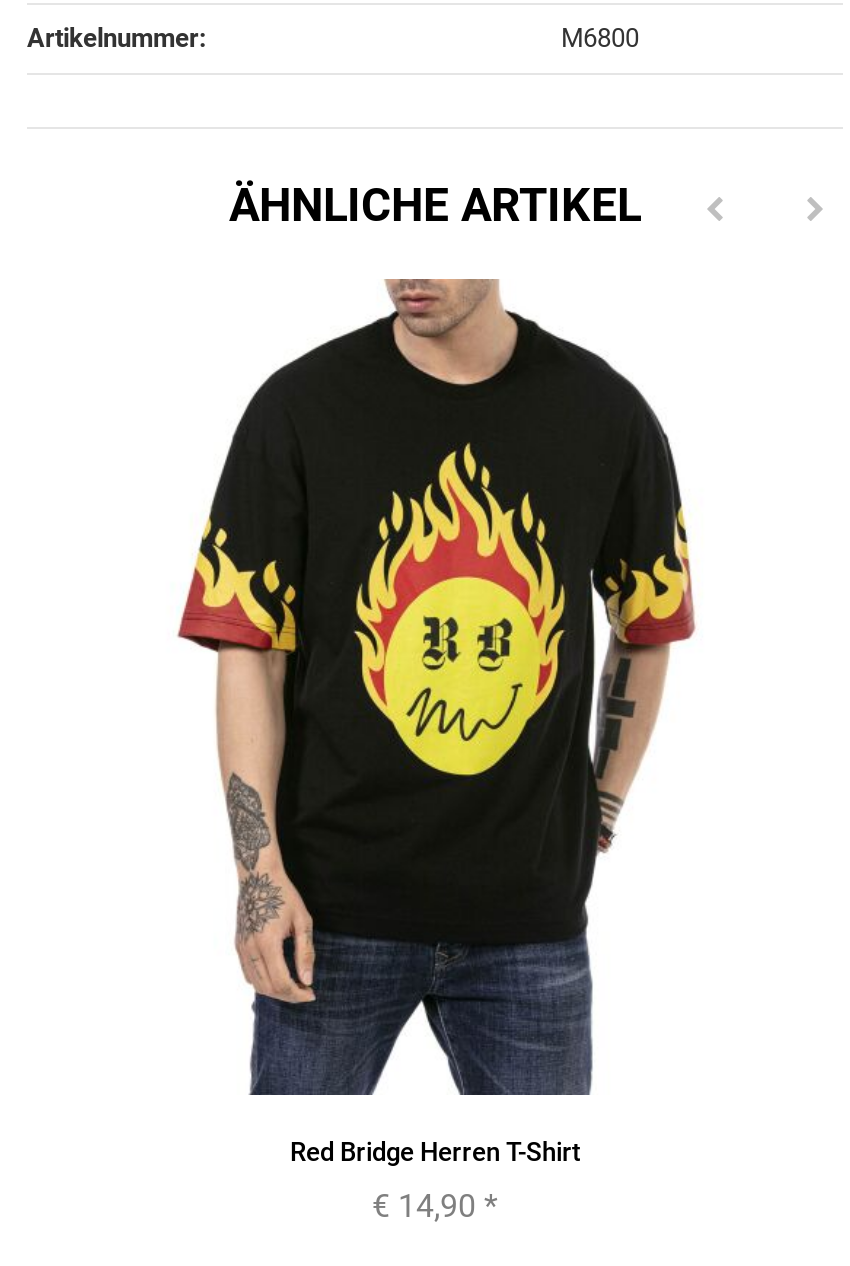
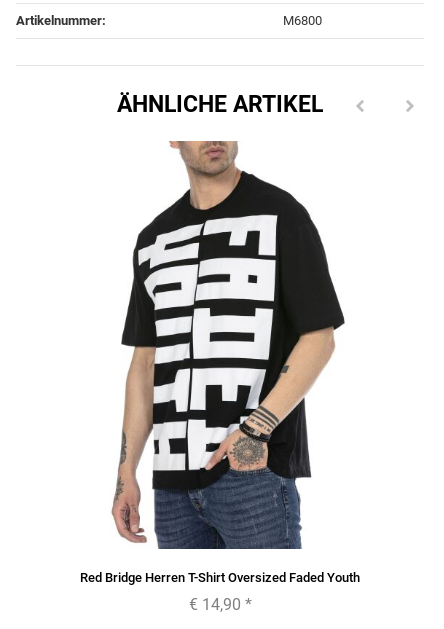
[177,277,697,1166] [image] | Red Bridge Herren T-Shirt -> [80,140,360,584] [image] | Red Bridge Herren T-Shirt Oversized Faded Youth

